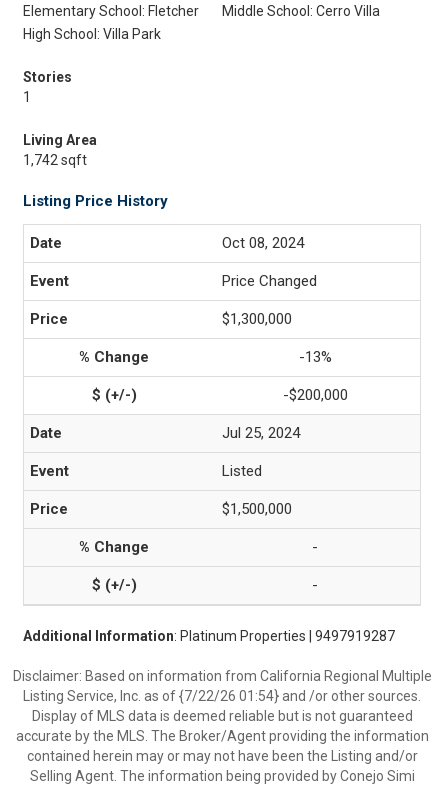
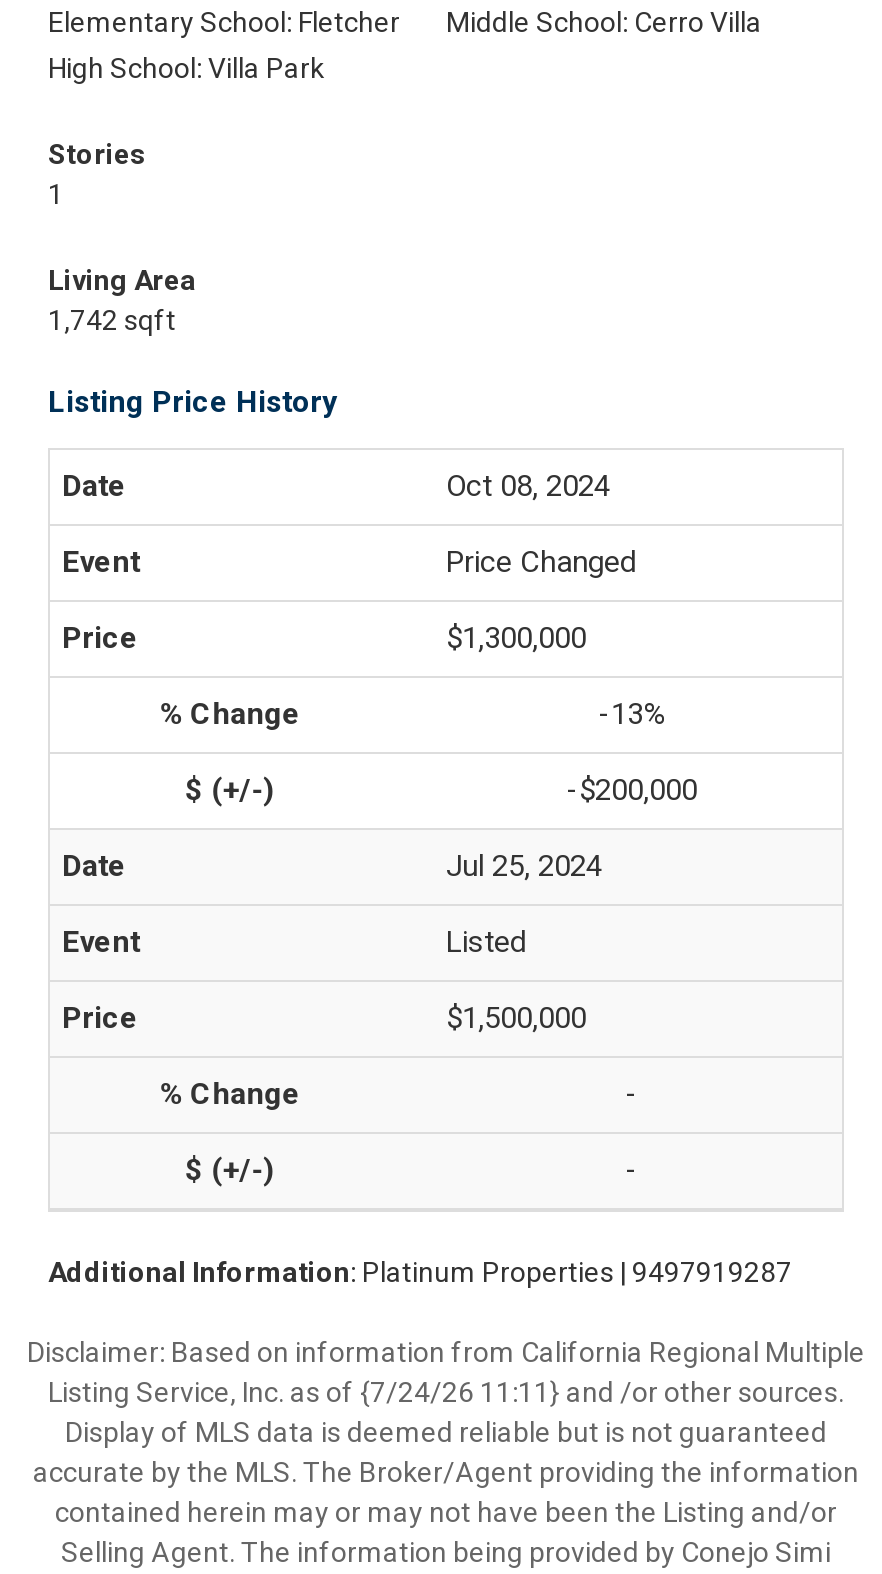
[23,688,421,704] Listing Service, Inc. as of {7/22/26 01:54} and /or other sources. -> [48,1376,844,1408] Listing Service, Inc. as of {7/24/26 11:11} and /or other sources.

